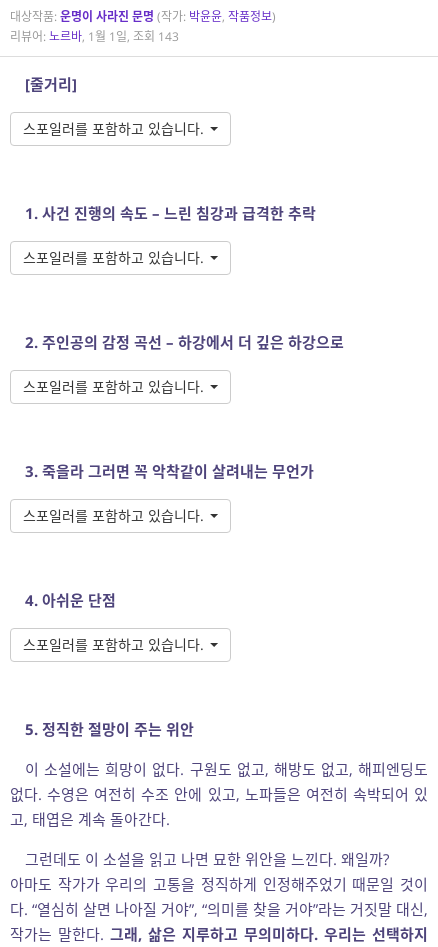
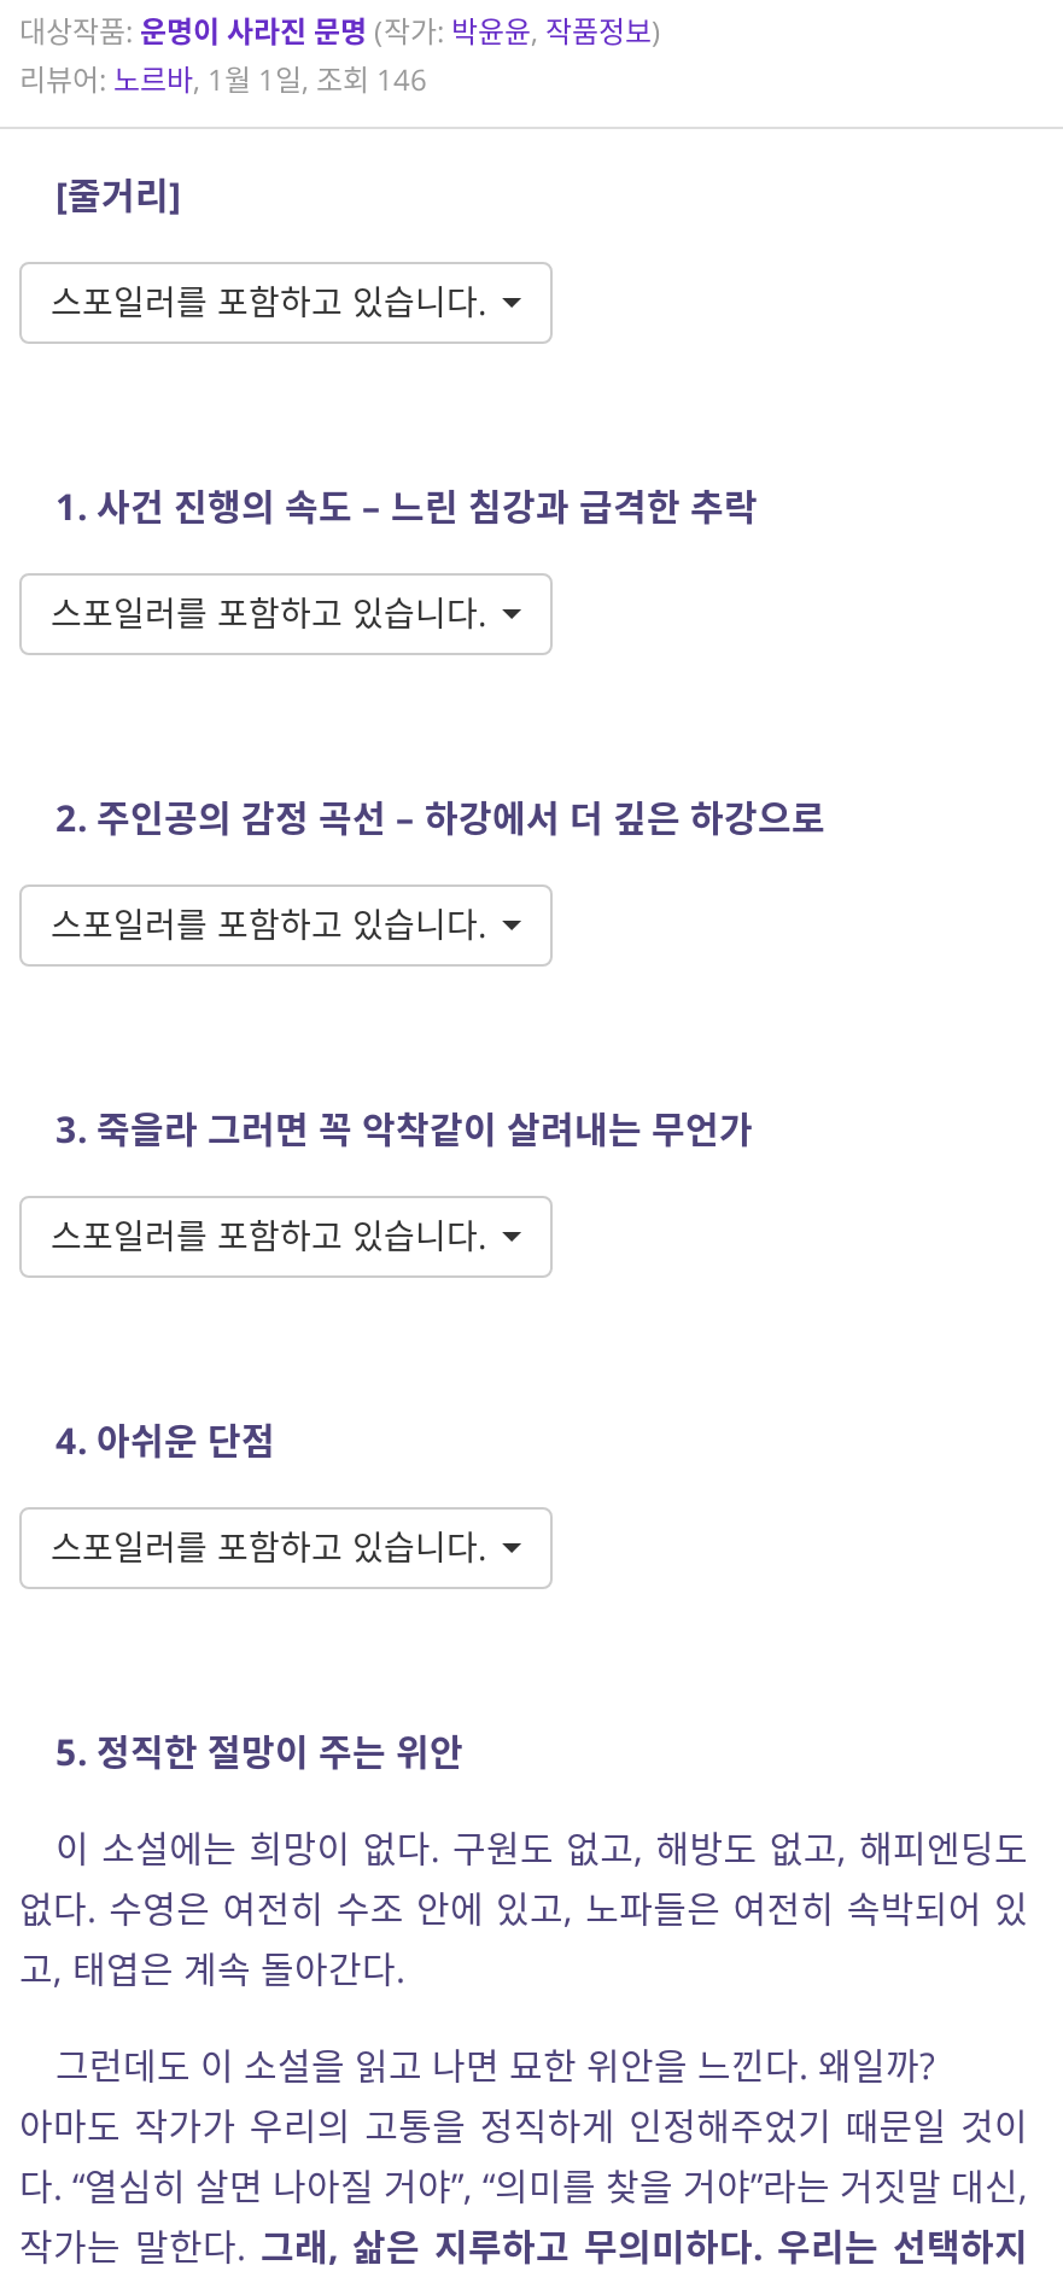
[10,28,179,45] 리뷰어: 노르바, 1월 1일, 조회 143 -> [19,59,427,100] 리뷰어: 노르바, 1월 1일, 조회 146

